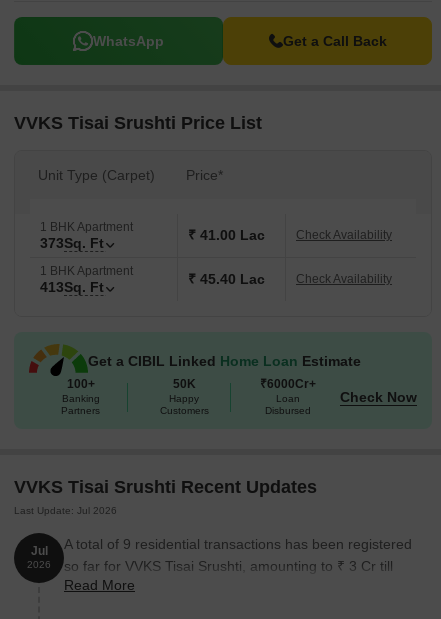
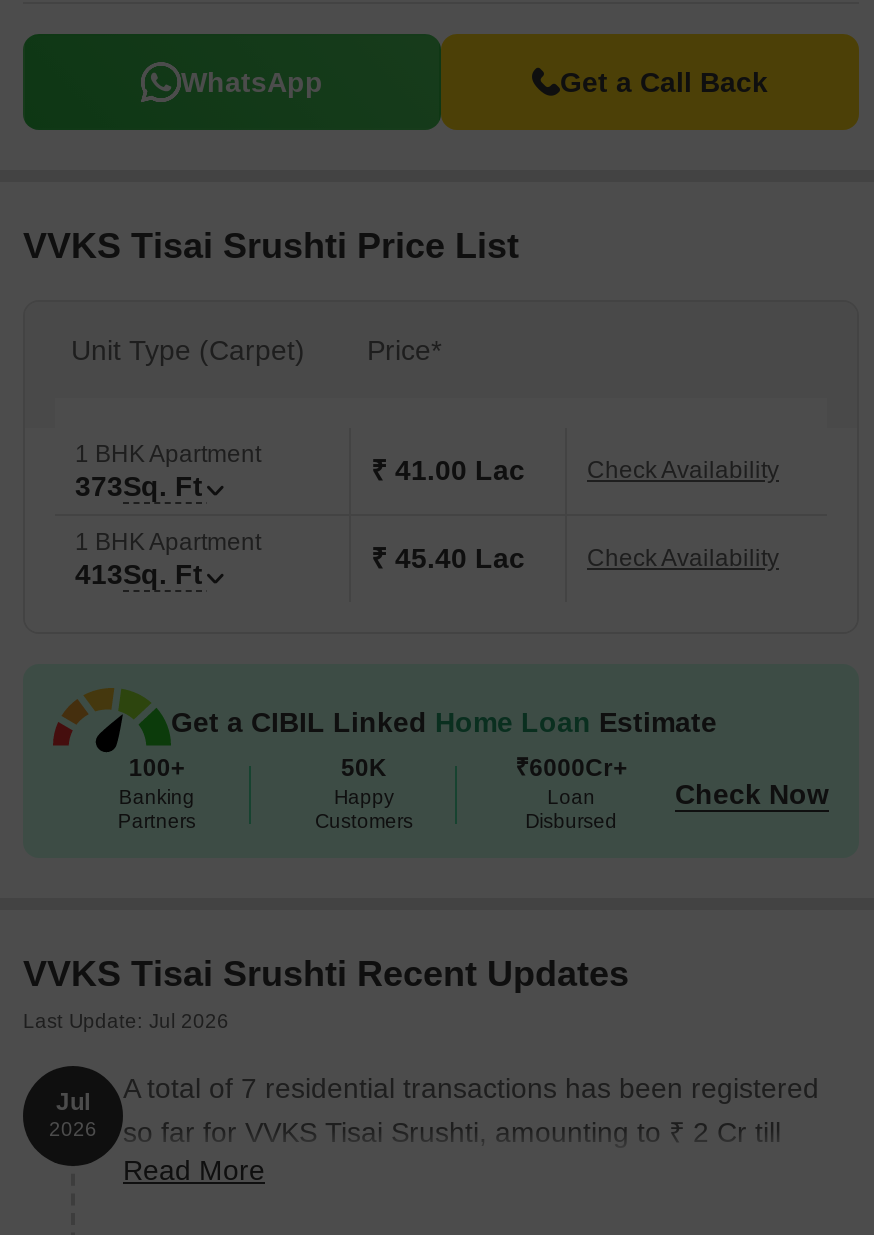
[64,536,412,552] A total of 9 residential transactions has been registered -> [123,1072,819,1104] A total of 7 residential transactions has been registered
[64,558,393,574] so far for VVKS Tisai Srushti, amounting to ₹ 3 Cr till -> [123,1116,781,1148] so far for VVKS Tisai Srushti, amounting to ₹ 2 Cr till

